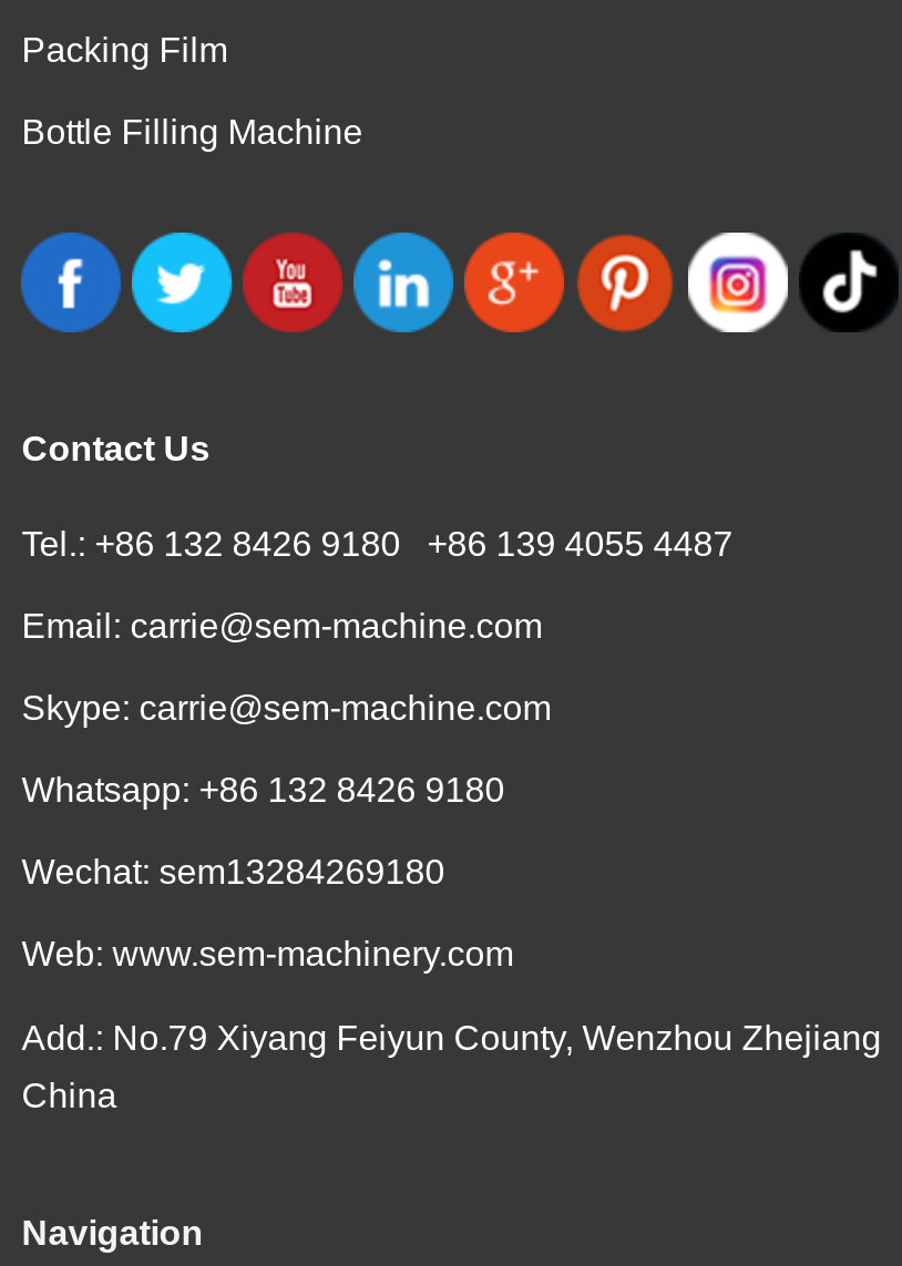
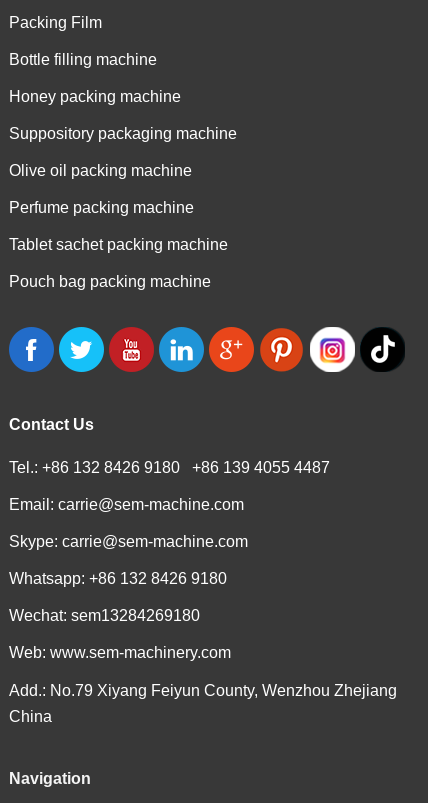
[21,113,363,150] Bottle Filling Machine -> [9,51,237,290] Bottle filling machine | Honey packing machine | Suppository packaging machine | Olive oil packing machine | Perfume packing machine | Tablet sachet packing machine | Pouch bag packing machine

